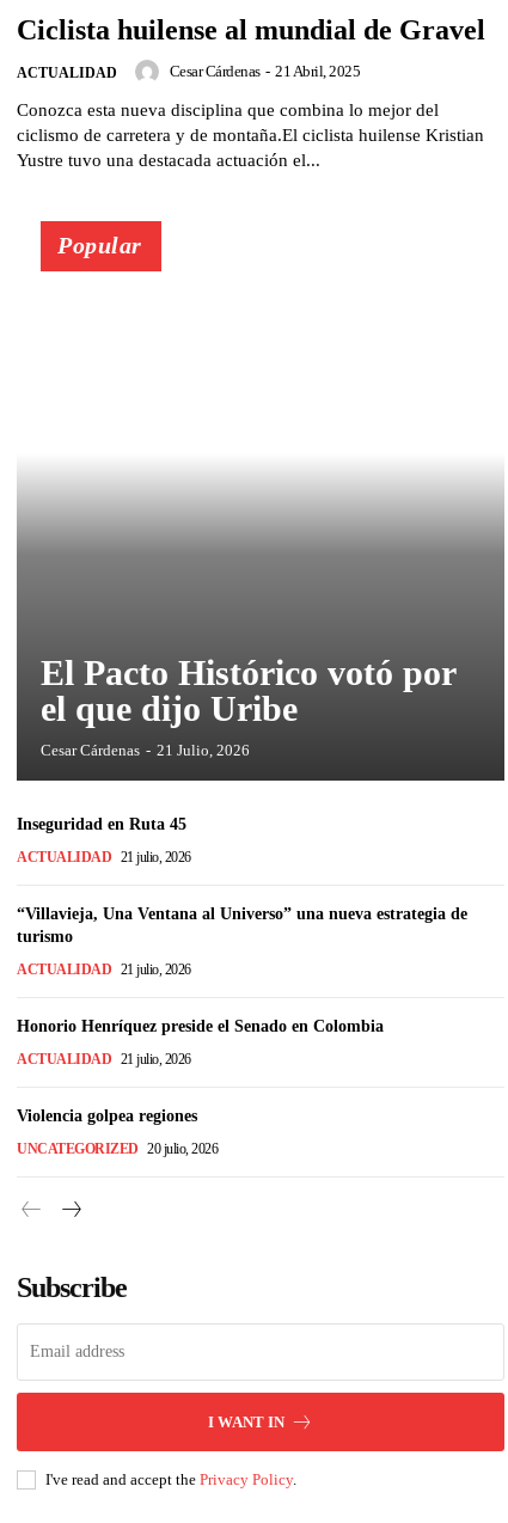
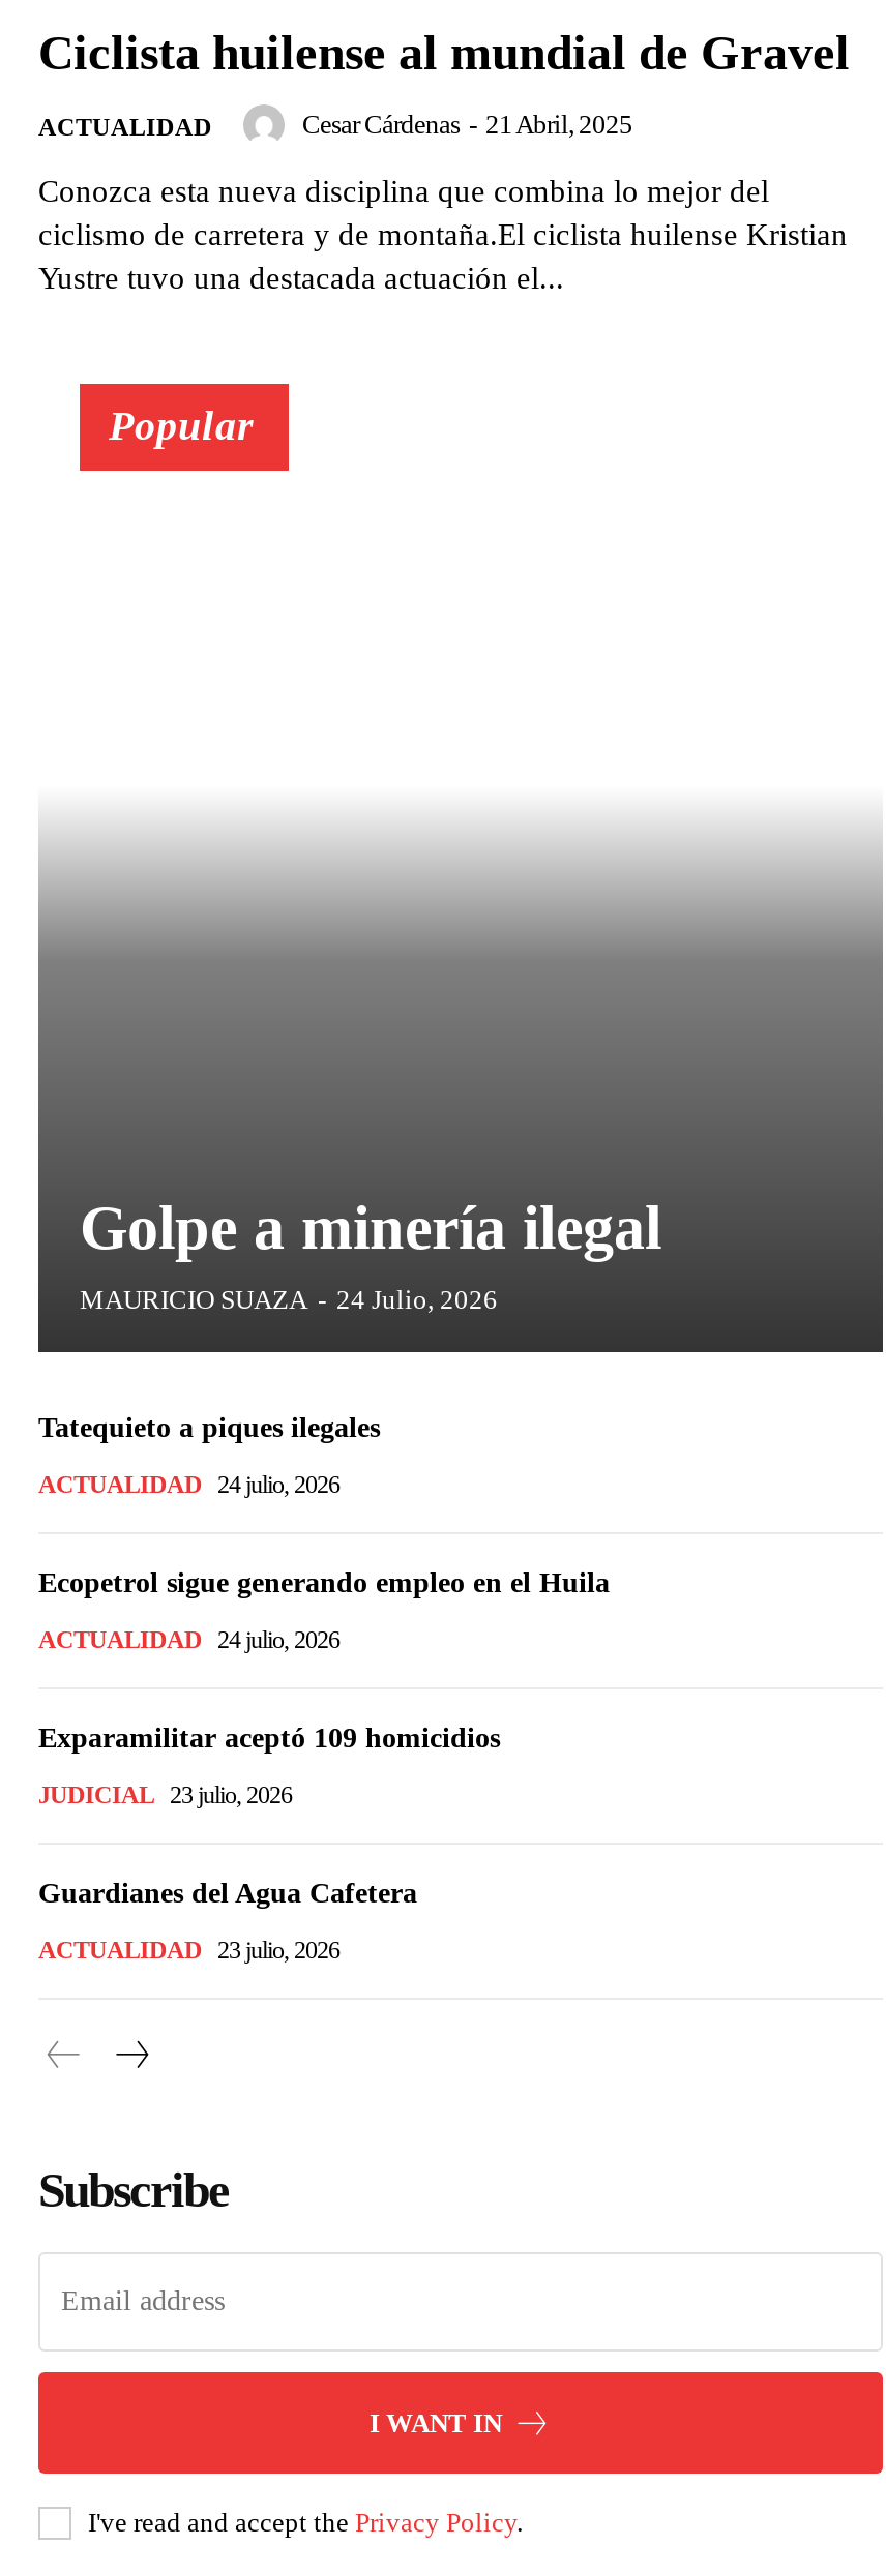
[41,653,457,759] El Pacto Histórico votó por | el que dijo Uribe | Cesar Cárdenas - 21 Julio, 2026 -> [80,1193,661,1315] Golpe a minería ilegal | MAURICIO SUAZA - 24 Julio, 2026
[17,816,186,833] Inseguridad en Ruta 45 -> [38,1413,380,1444] Tatequieto a piques ilegales
[17,849,191,866] ACTUALIDAD 21 julio, 2026 -> [38,1470,339,1499] ACTUALIDAD 24 julio, 2026
[17,905,467,946] “Villavieja, Una Ventana al Universo” una nueva estrategia de | turismo -> [38,1568,610,1599] Ecopetrol sigue generando empleo en el Huila
[17,961,191,978] ACTUALIDAD 21 julio, 2026 -> [38,1626,339,1655] ACTUALIDAD 24 julio, 2026
[17,1018,384,1035] Honorio Henríquez preside el Senado en Colombia -> [38,1723,500,1754] Exparamilitar aceptó 109 homicidios
[17,1051,191,1068] ACTUALIDAD 21 julio, 2026 -> [38,1781,292,1810] JUDICIAL 23 julio, 2026
[17,1107,197,1125] Violencia golpea regiones -> [38,1878,417,1909] Guardianes del Agua Cafetera
[17,1141,218,1157] UNCATEGORIZED 20 julio, 2026 -> [38,1936,339,1965] ACTUALIDAD 23 julio, 2026

